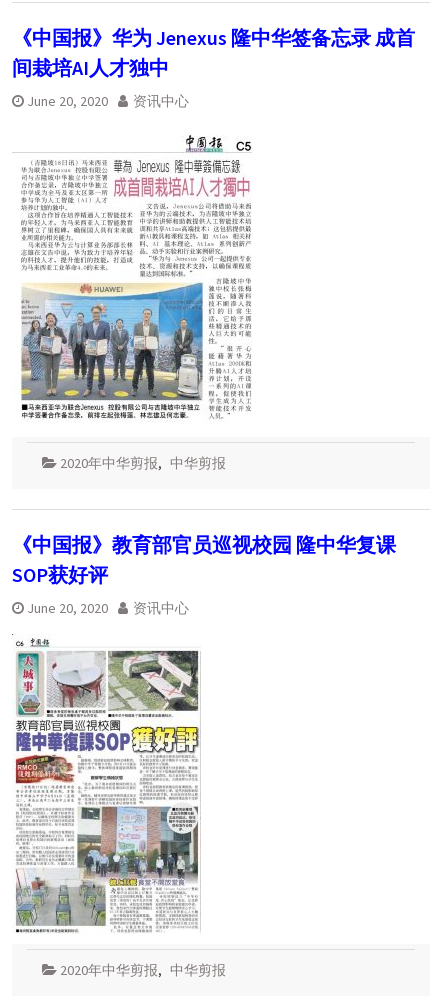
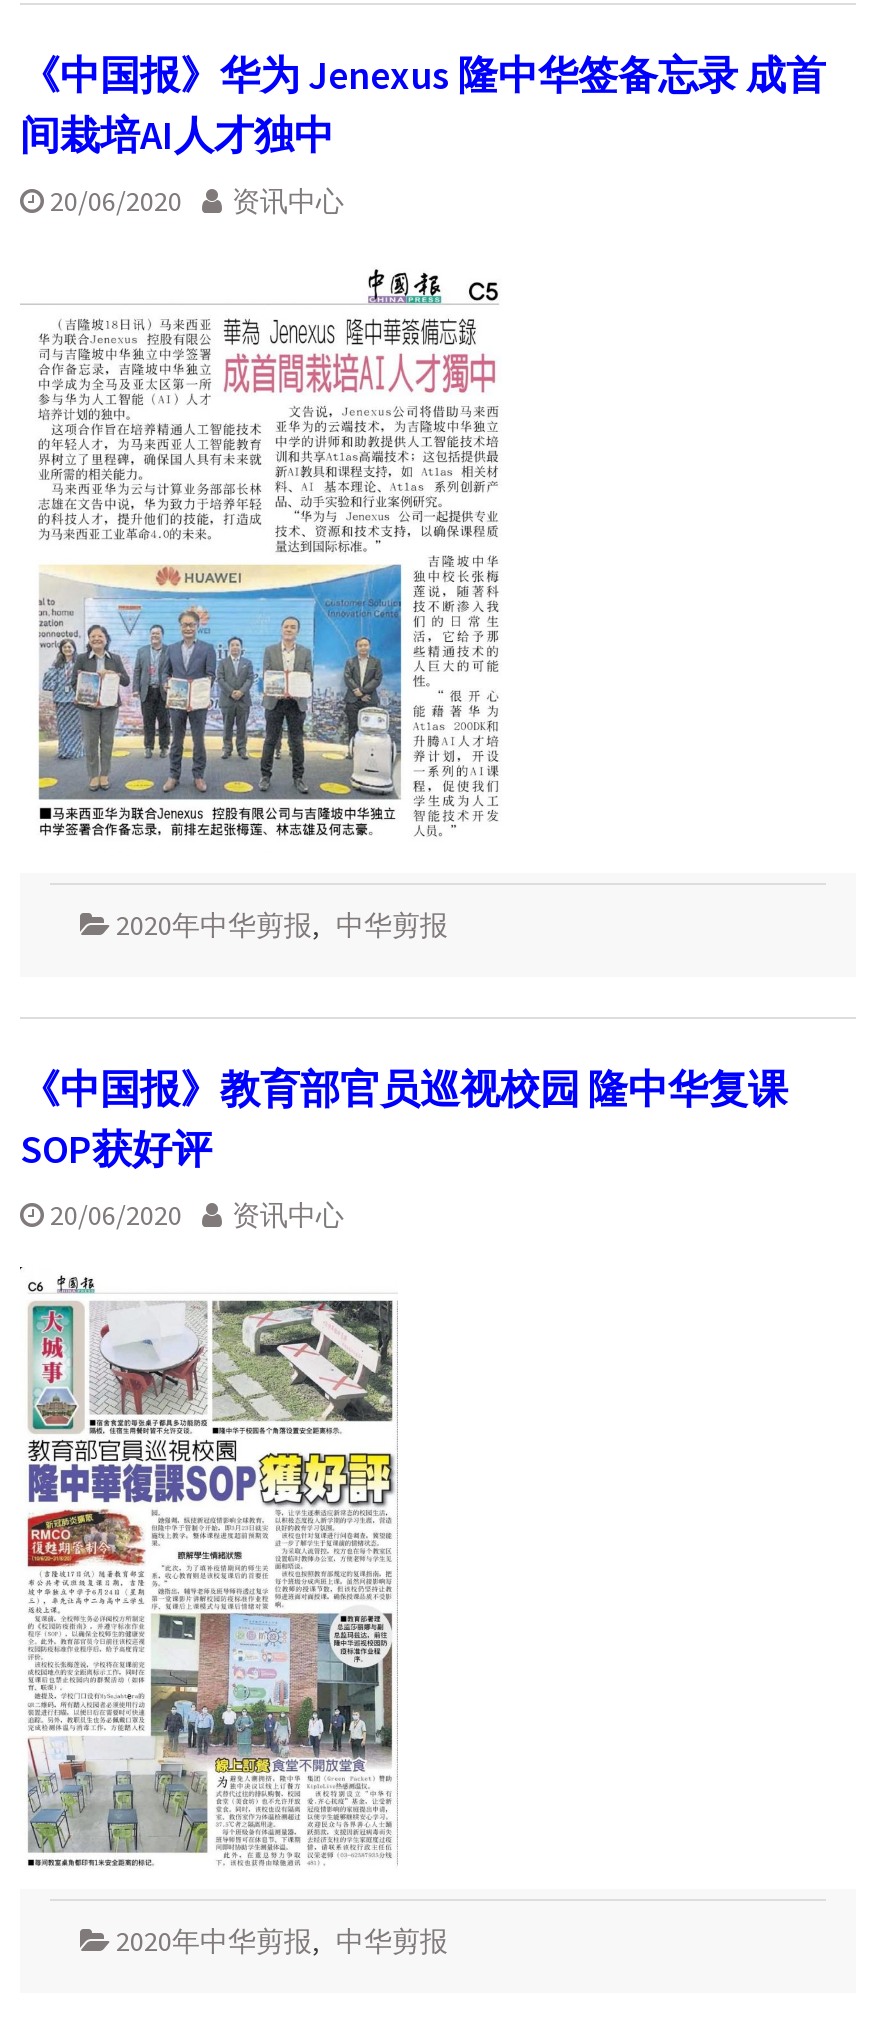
[27,91,189,109] June 20, 2020 资讯中心 -> [50,183,344,219] 20/06/2020 资讯中心
[27,598,189,616] June 20, 2020 资讯中心 -> [50,1198,344,1234] 20/06/2020 资讯中心

